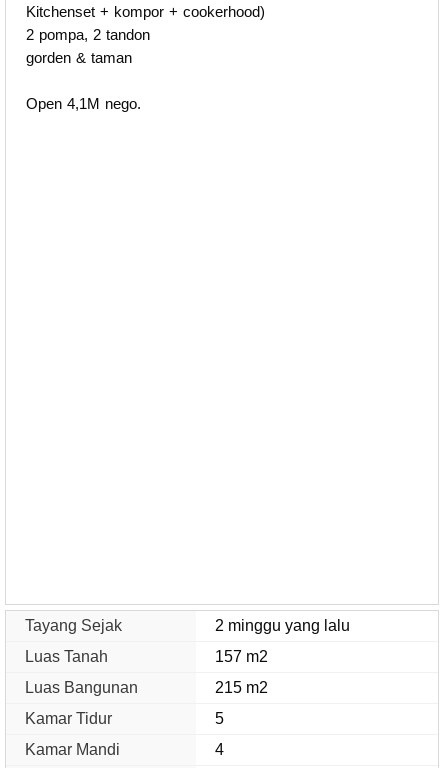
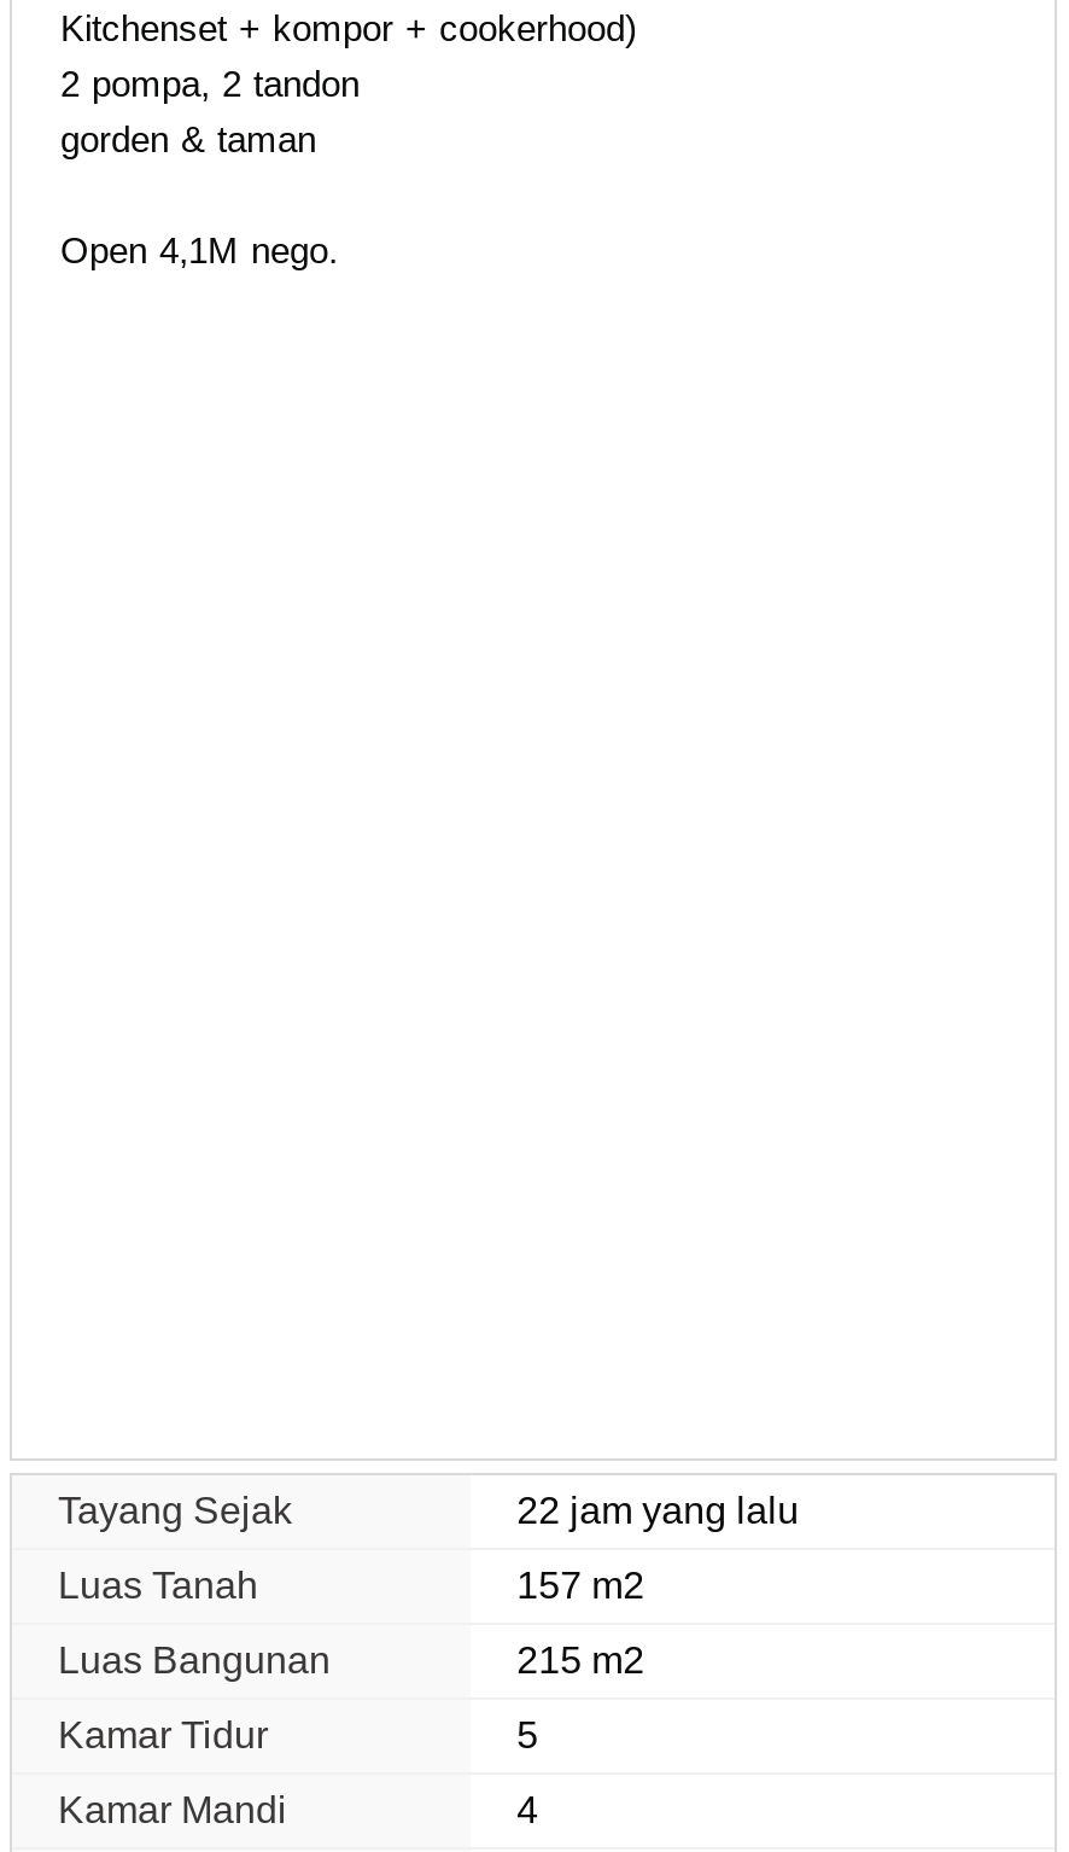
[215,617,350,634] 2 minggu yang lalu -> [517,1489,799,1530] 22 jam yang lalu

